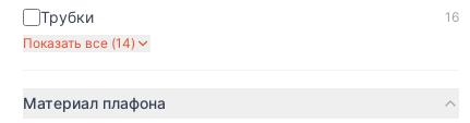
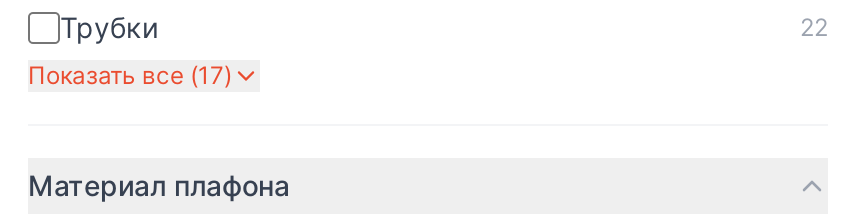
[445,9,459,25] 16 -> [800,12,828,42] 22
[23,35,135,51] Показать все (14) -> [28,60,232,90] Показать все (17)

